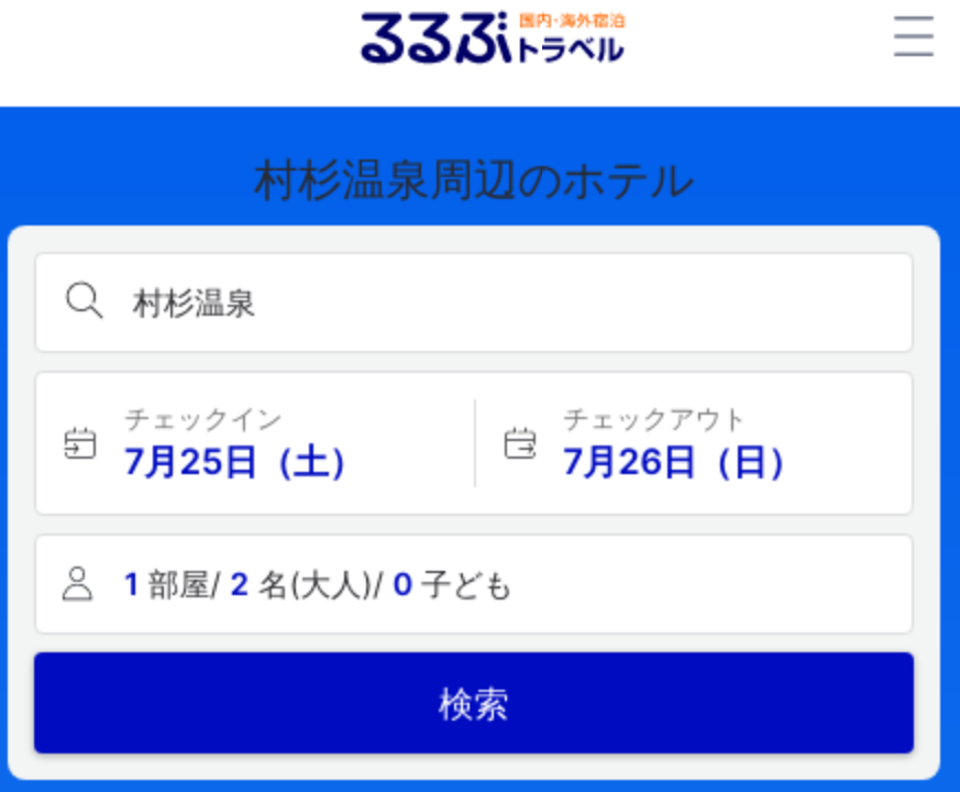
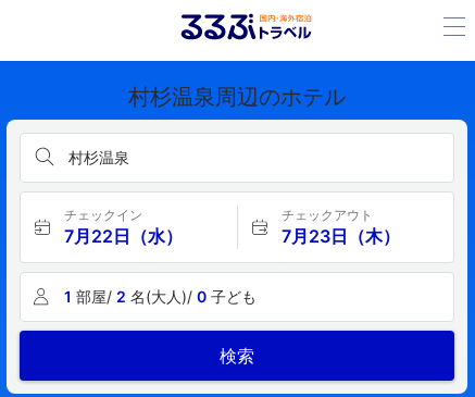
[124,439,364,483] 7月25日（土） -> [64,225,183,247] 7月22日（水）
[563,439,803,483] 7月26日（日） -> [281,225,399,247] 7月23日（木）

